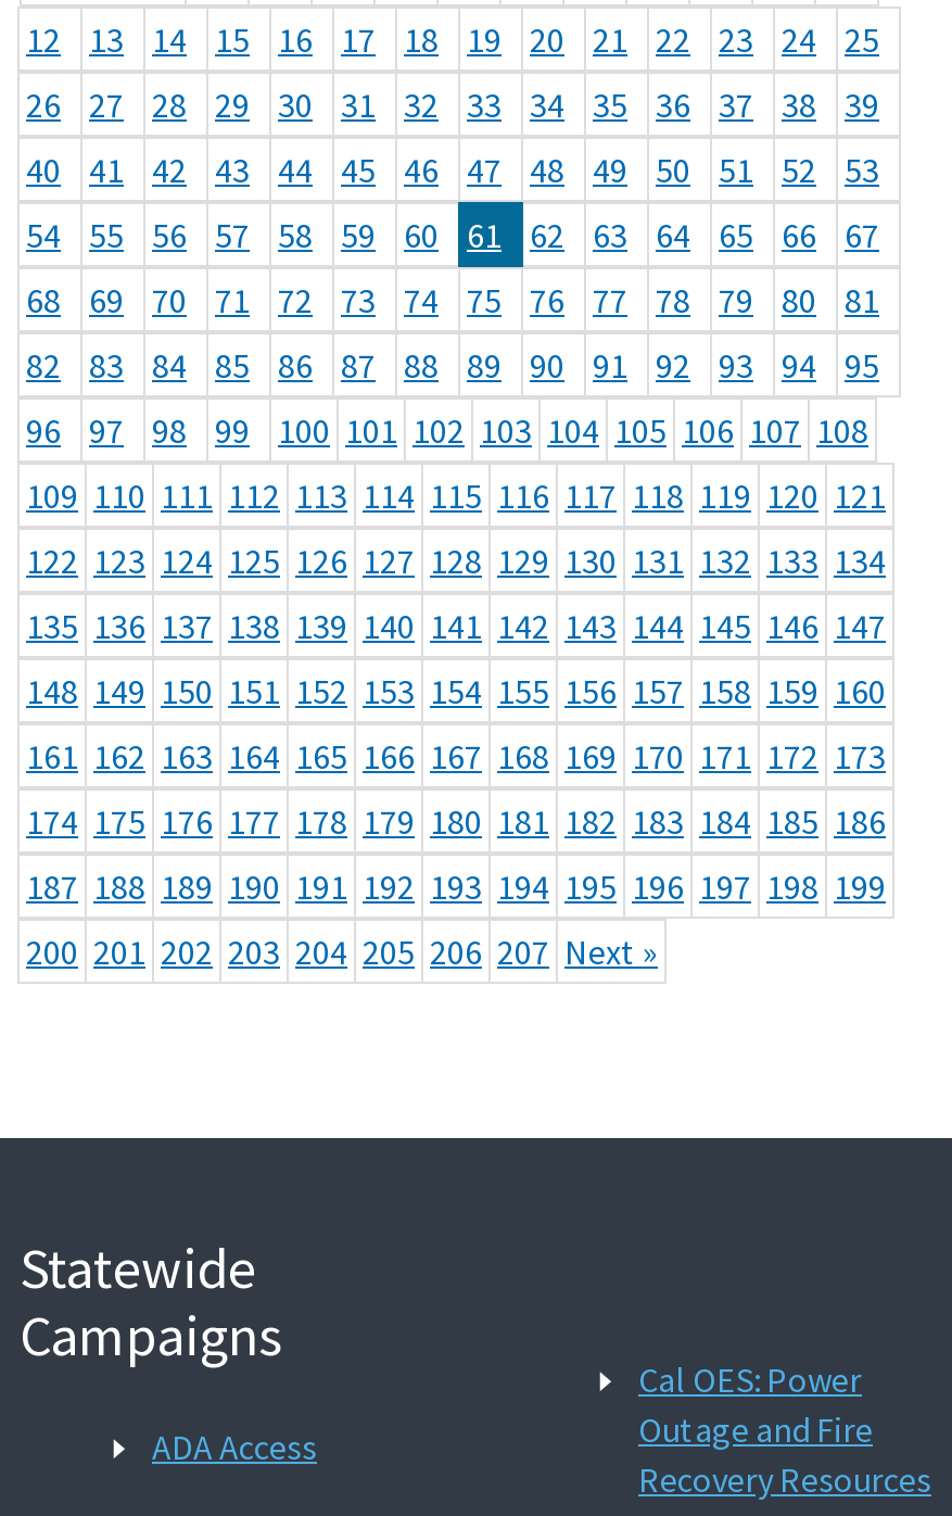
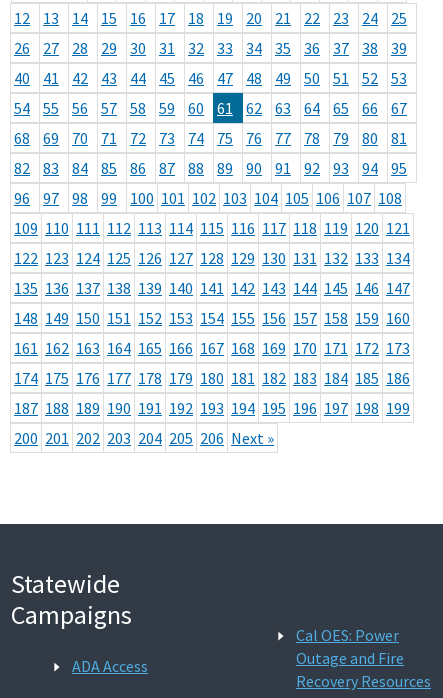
[26,929,658,973] 200 201 202 203 204 205 206 207 Next » -> [14,428,274,448] 200 201 202 203 204 205 206 Next »

